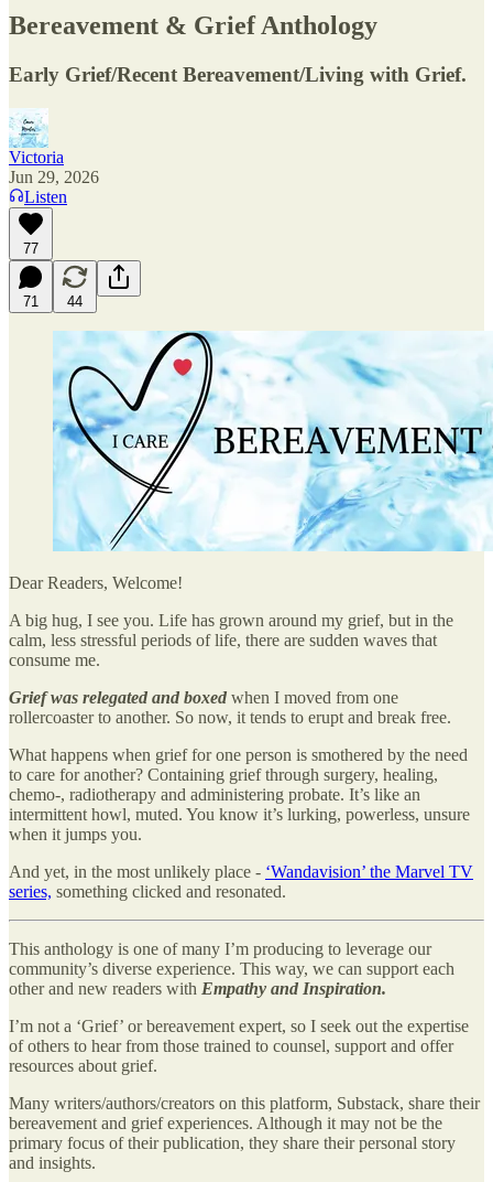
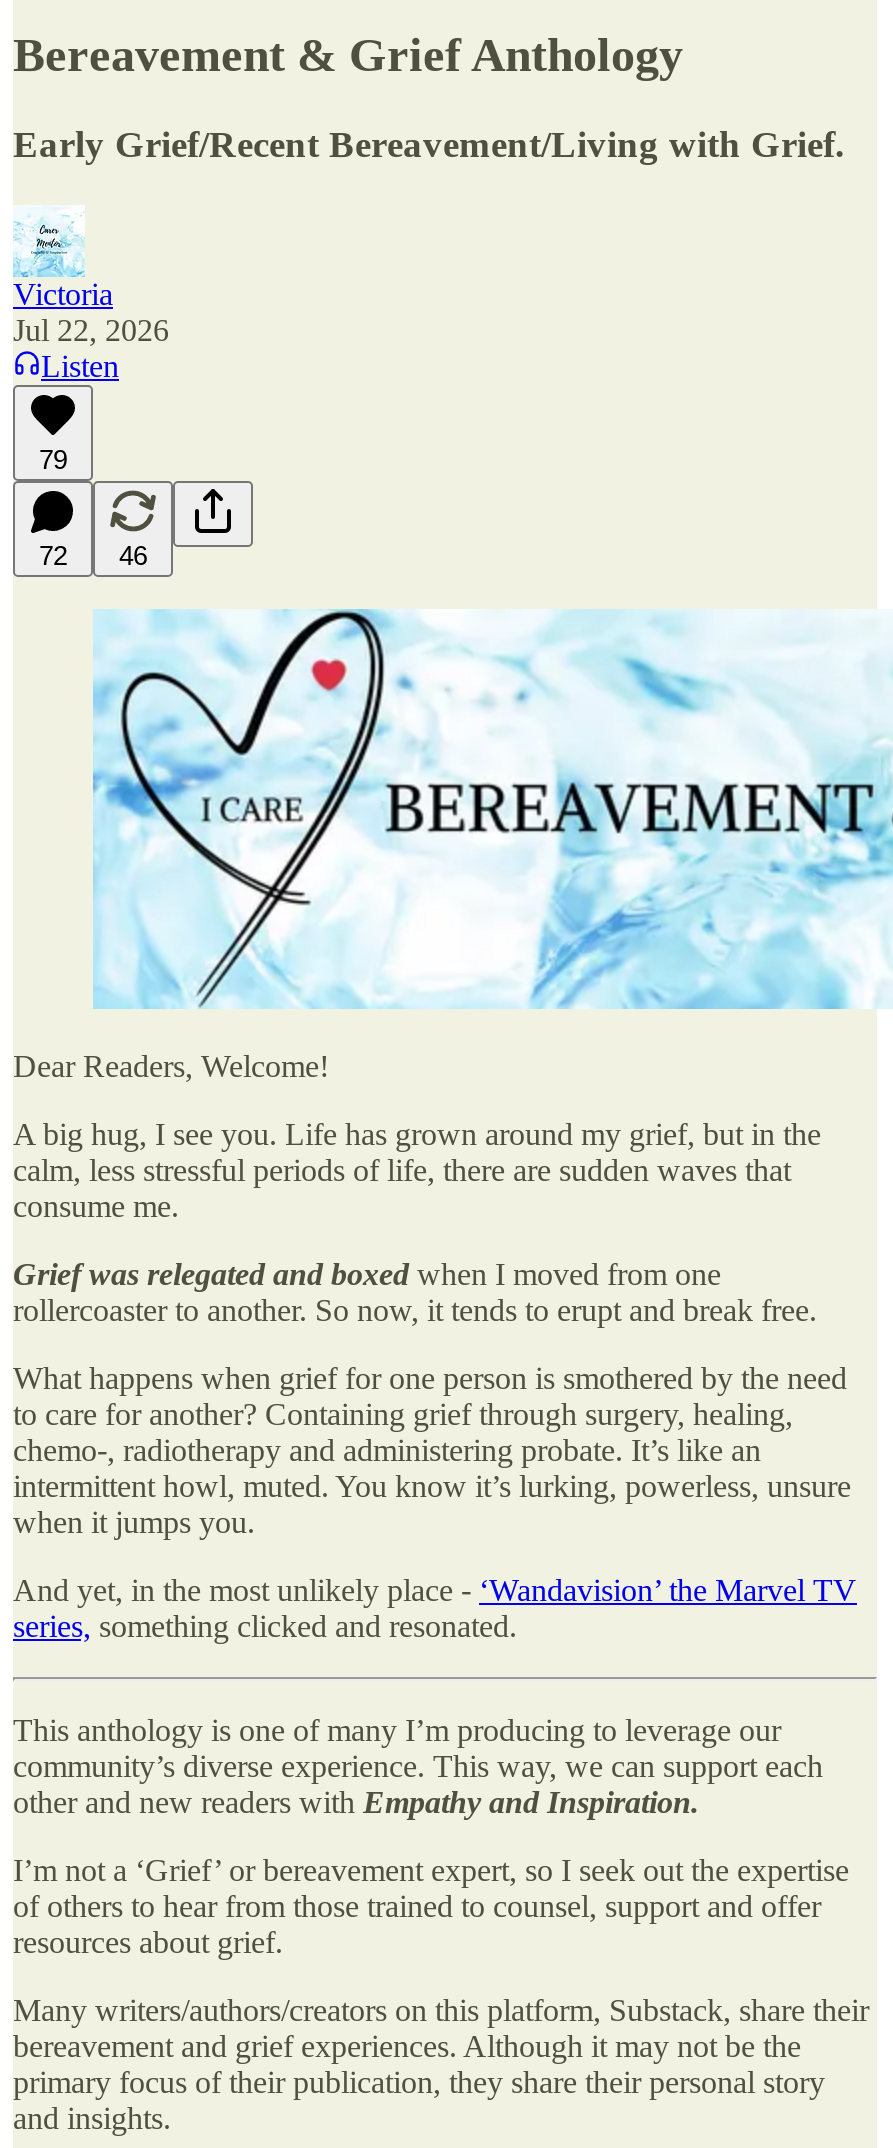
[9,167,99,186] Jun 29, 2026 -> [13,312,169,346] Jul 22, 2026
[23,240,39,256] 77 -> [39,444,67,474] 79
[23,293,39,309] 71 -> [39,540,67,570] 72
[67,293,83,309] 44 -> [119,540,147,570] 46

